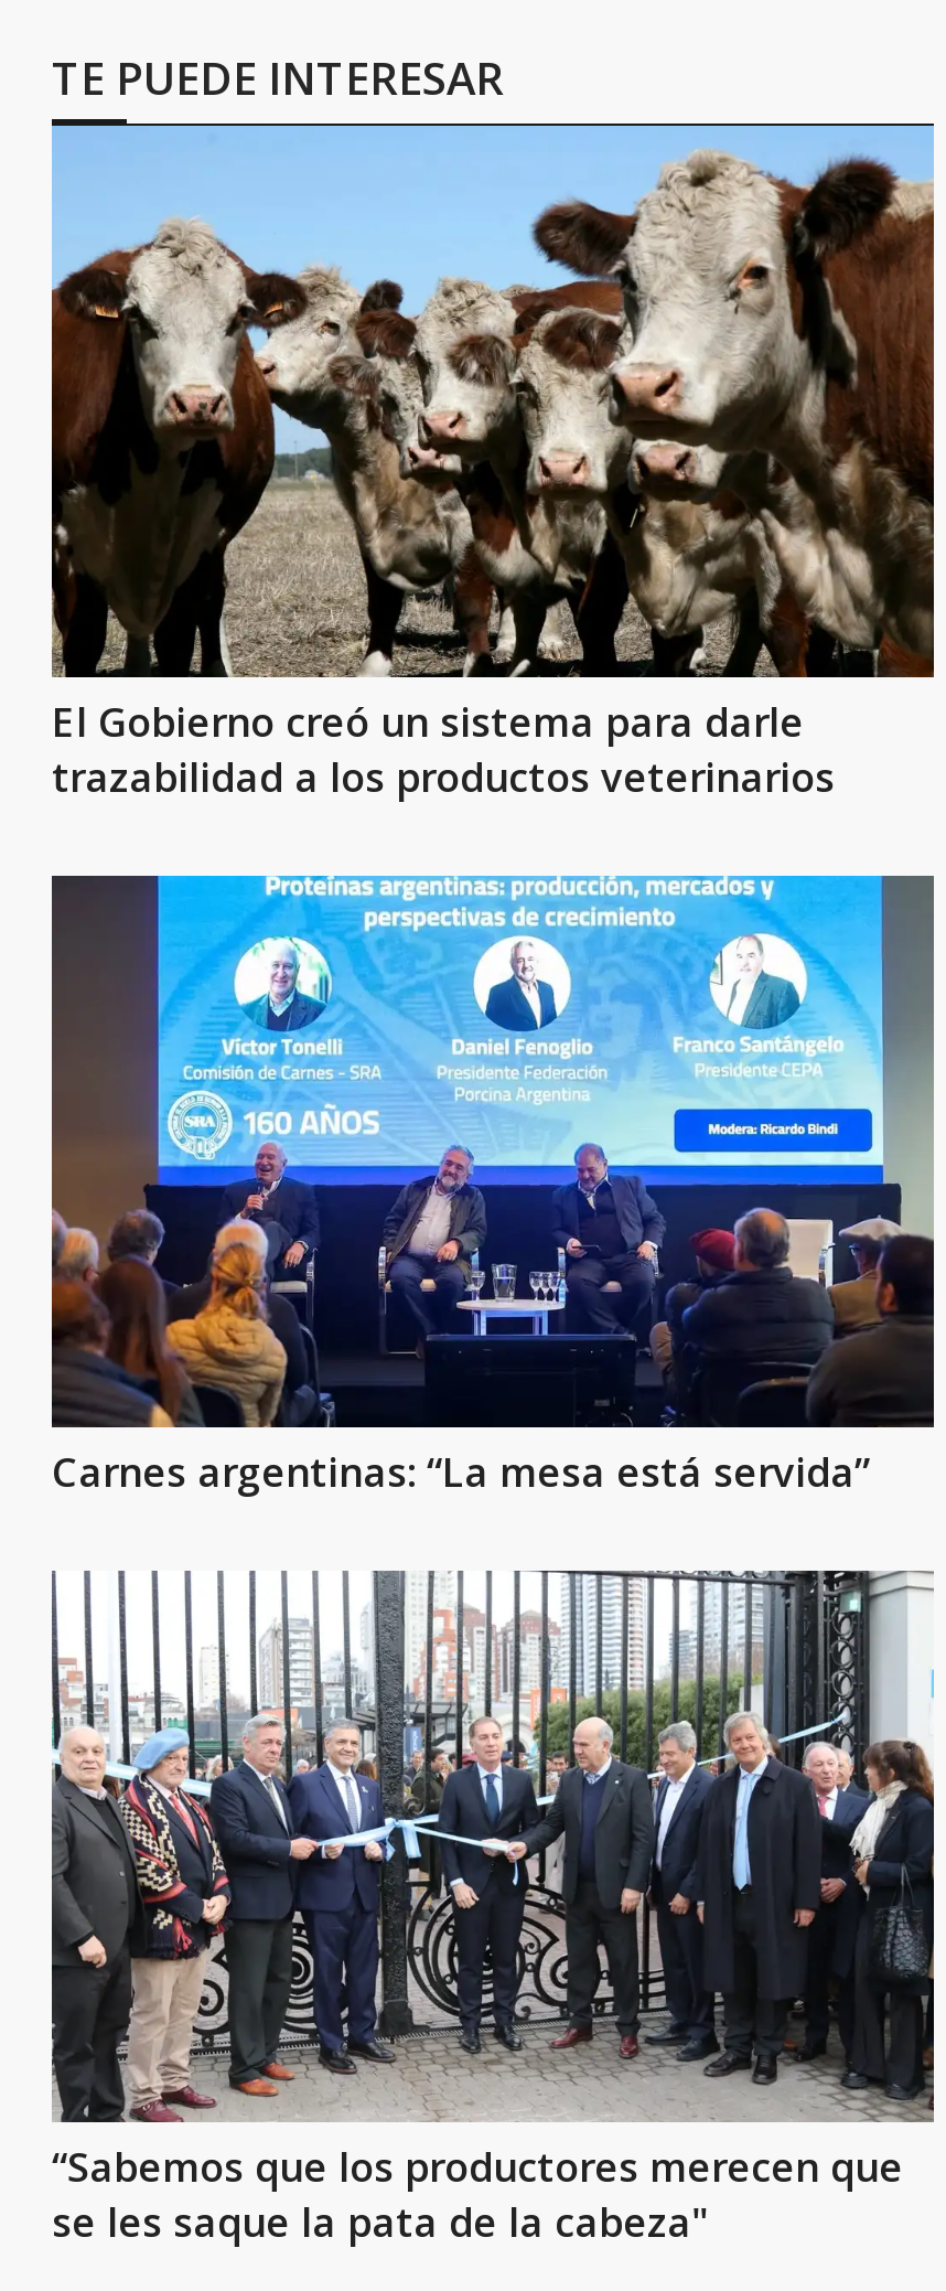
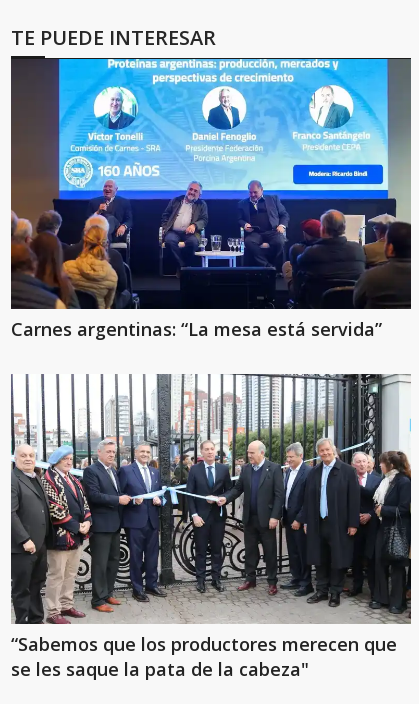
[50,124,936,804] [image] | El Gobierno creó un sistema para darle | trazabilidad a los productos veterinarios -> none

